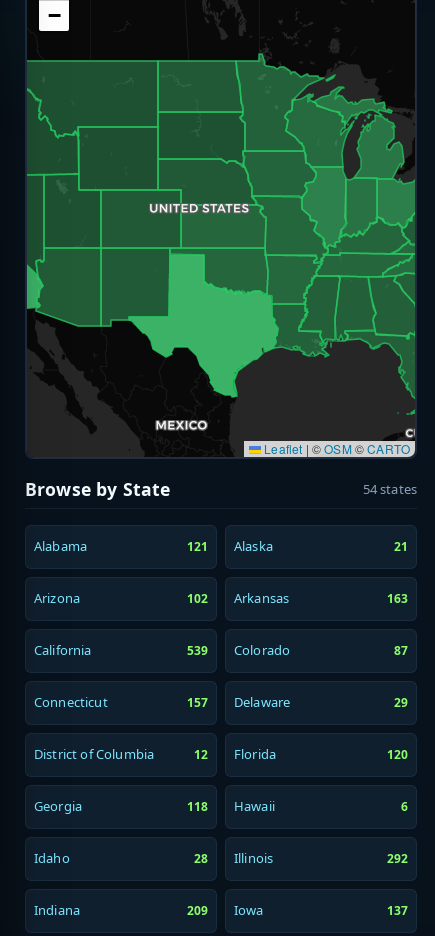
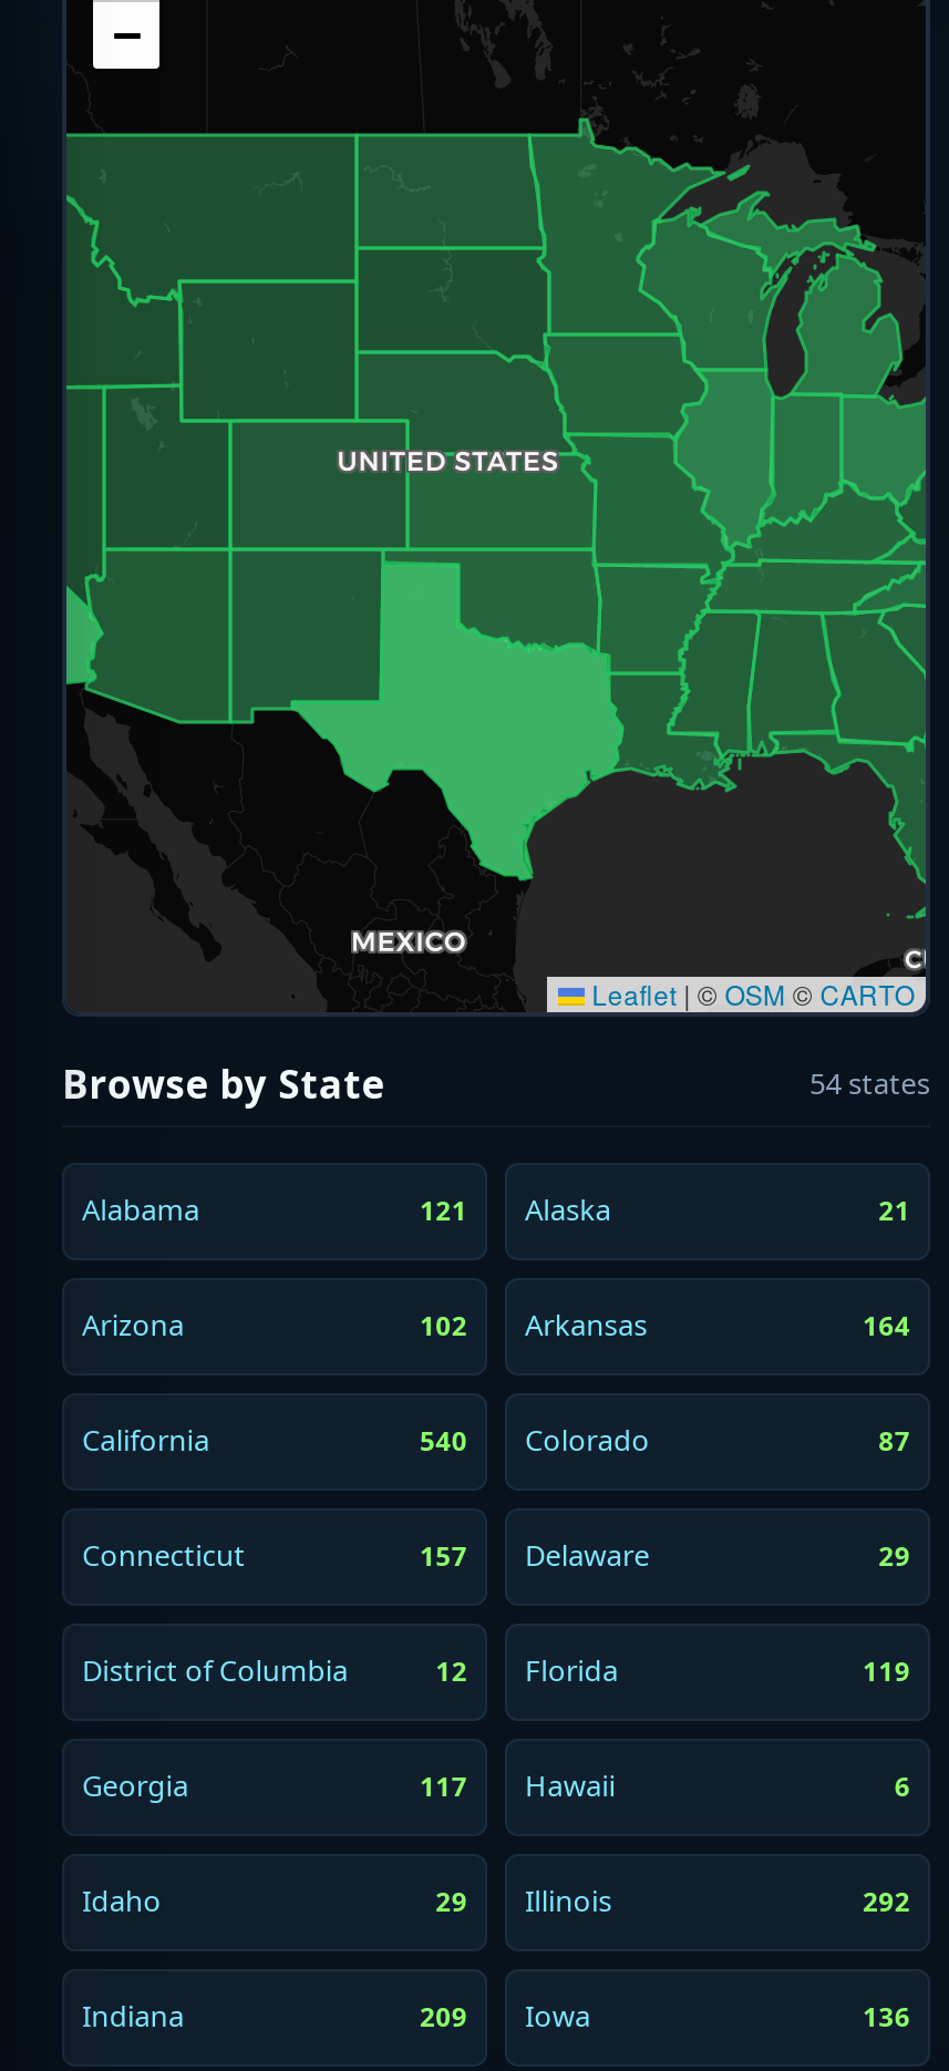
[386,590,408,607] 163 -> [863,1307,910,1344] 164
[186,641,290,659] 539 Colorado -> [420,1421,650,1461] 540 Colorado
[386,746,408,763] 120 -> [863,1652,910,1690] 119
[186,797,275,815] 118 Hawaii -> [420,1766,616,1806] 117 Hawaii
[194,849,273,867] 28 Illinois -> [436,1882,612,1921] 29 Illinois
[386,902,408,919] 137 -> [863,1998,910,2036] 136

